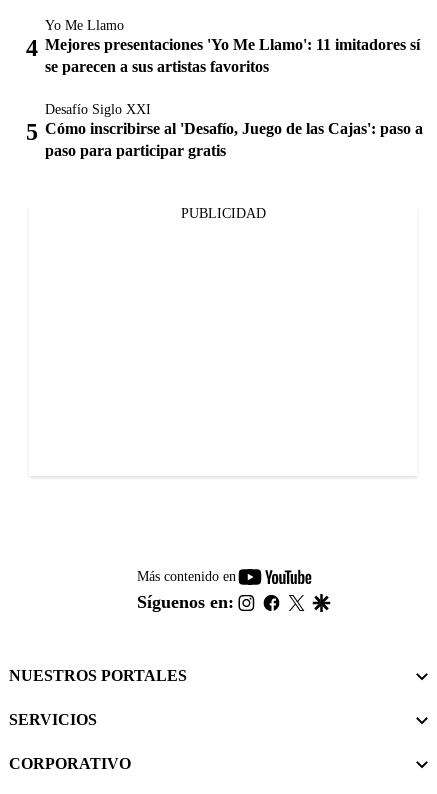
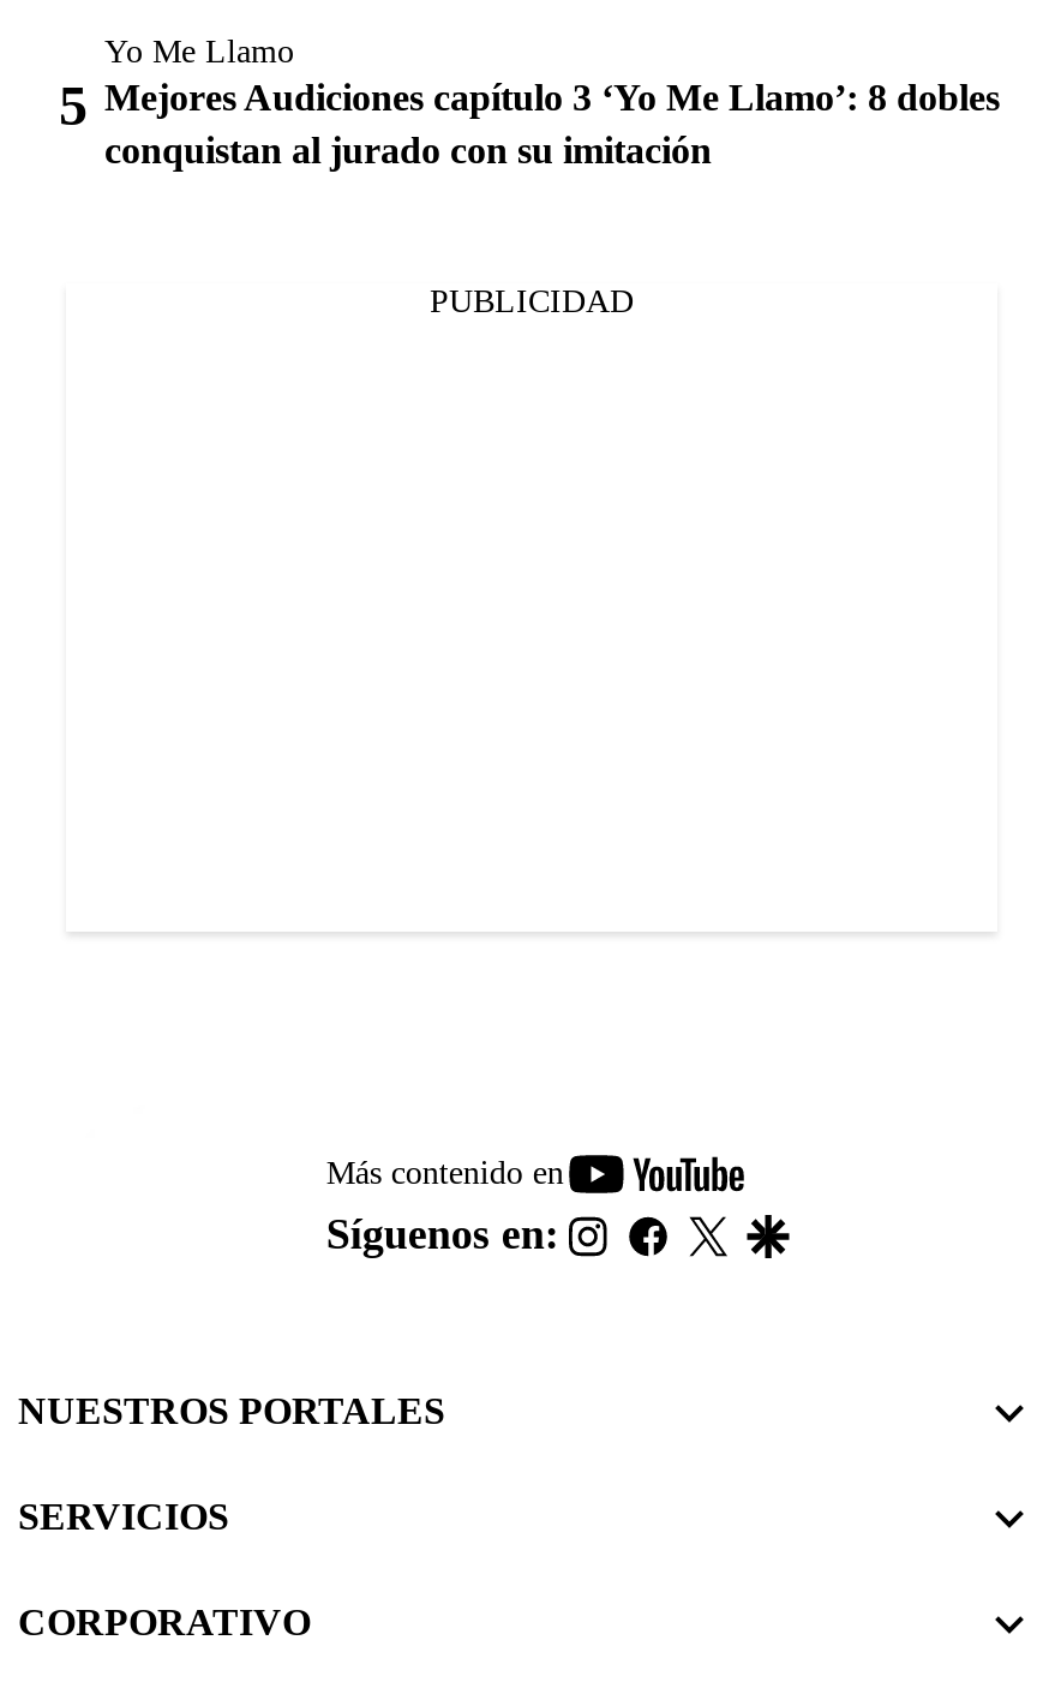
[45,36,423,159] Mejores presentaciones 'Yo Me Llamo': 11 imitadores sí | se parecen a sus artistas favoritos | Desafío Siglo XXI | Cómo inscribirse al 'Desafío, Juego de las Cajas': paso a | paso para participar gratis -> [104,77,1000,170] Mejores Audiciones capítulo 3 ‘Yo Me Llamo’: 8 dobles | conquistan al jurado con su imitación

